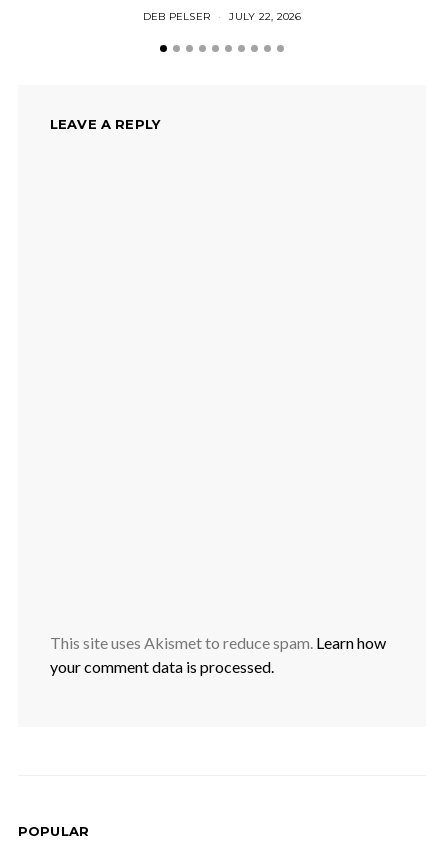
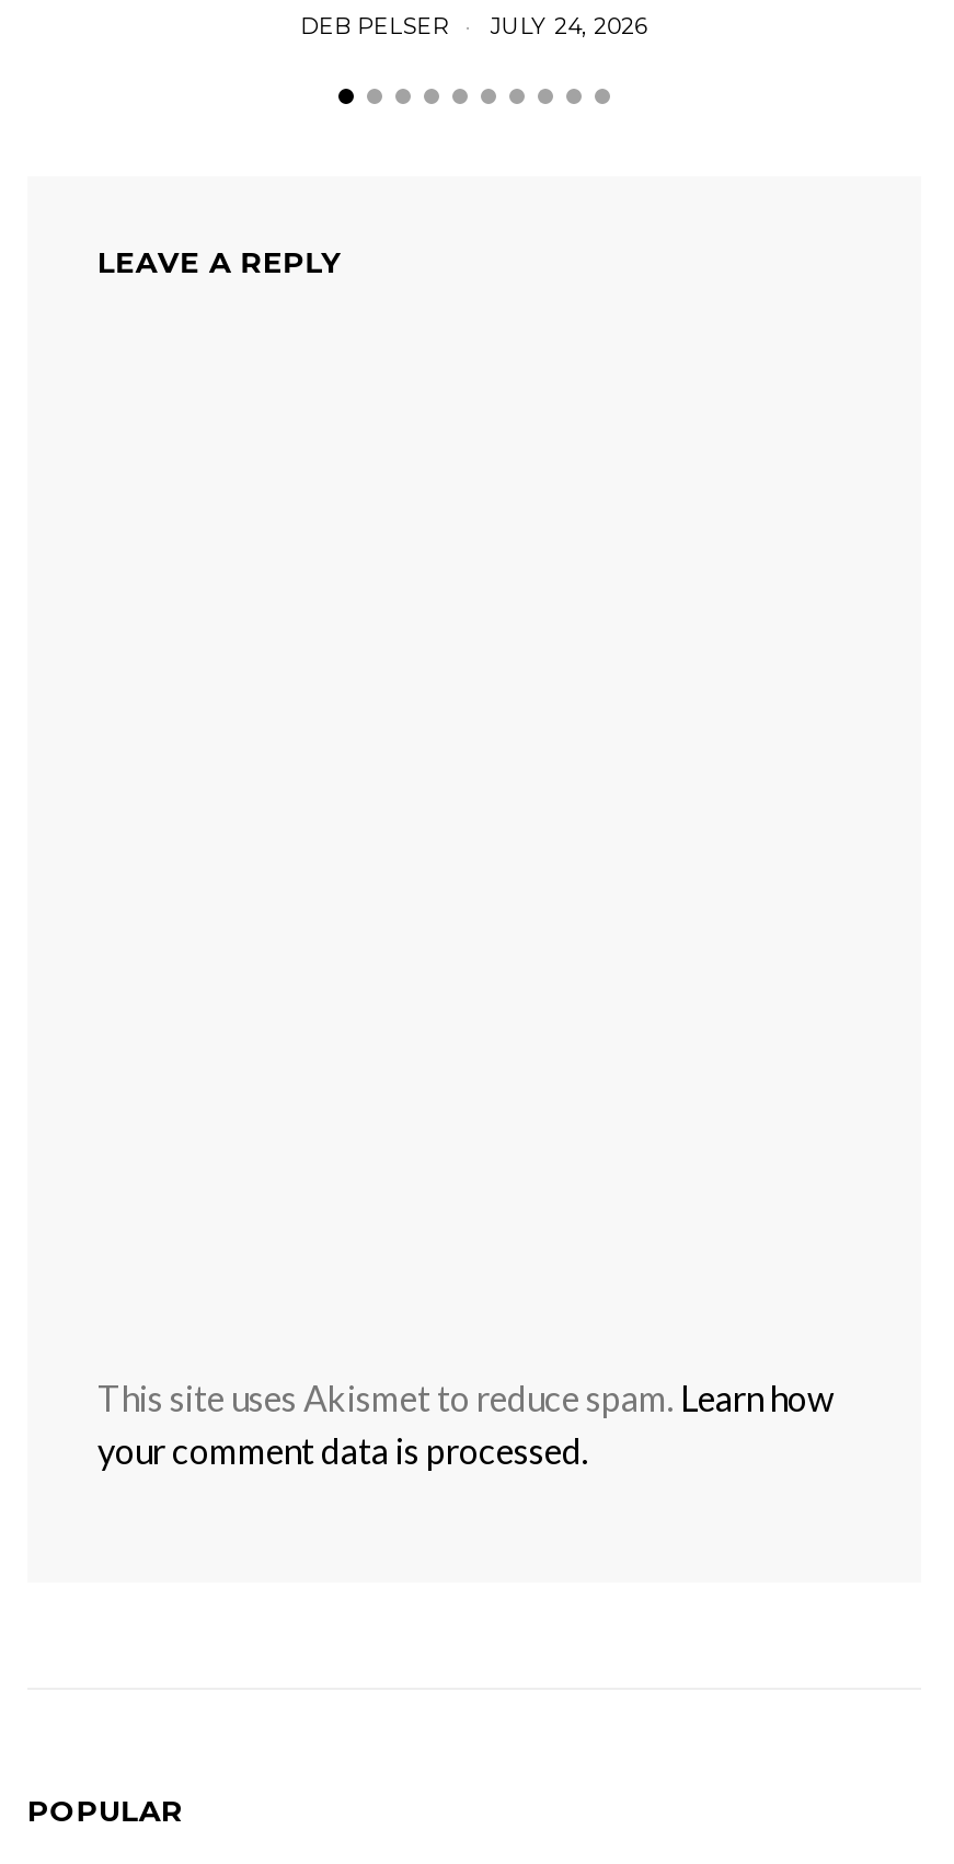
[142,10,301,23] DEB PELSER JULY 22, 2026 -> [300,12,648,40] DEB PELSER JULY 24, 2026

